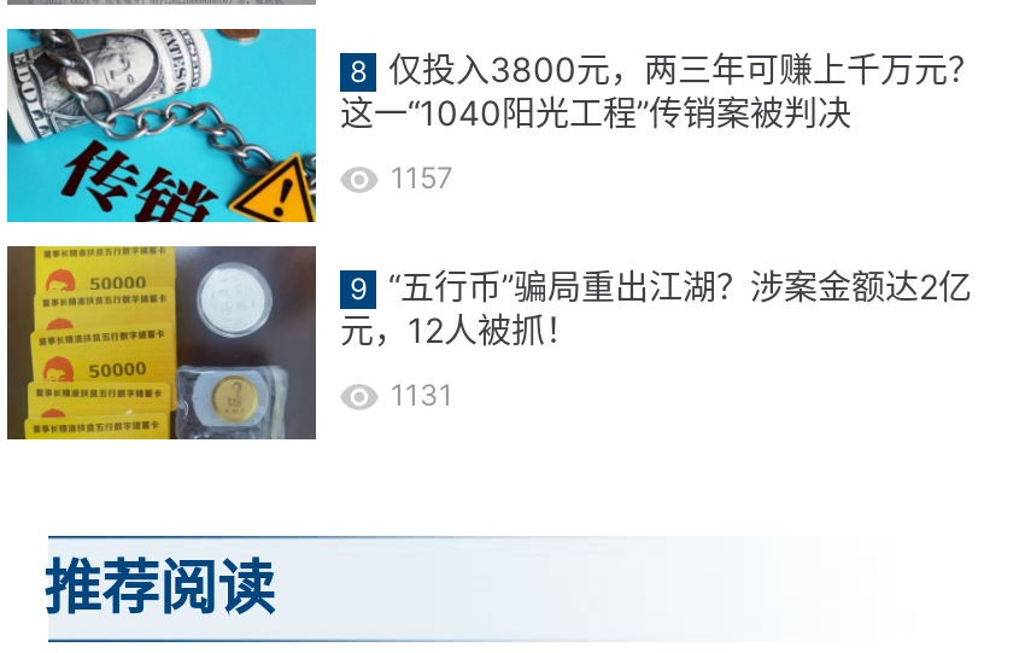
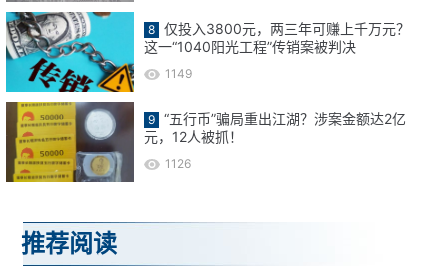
[391,159,453,196] 1157 -> [165,66,192,81] 1149
[391,377,453,413] 1131 -> [165,156,191,171] 1126

